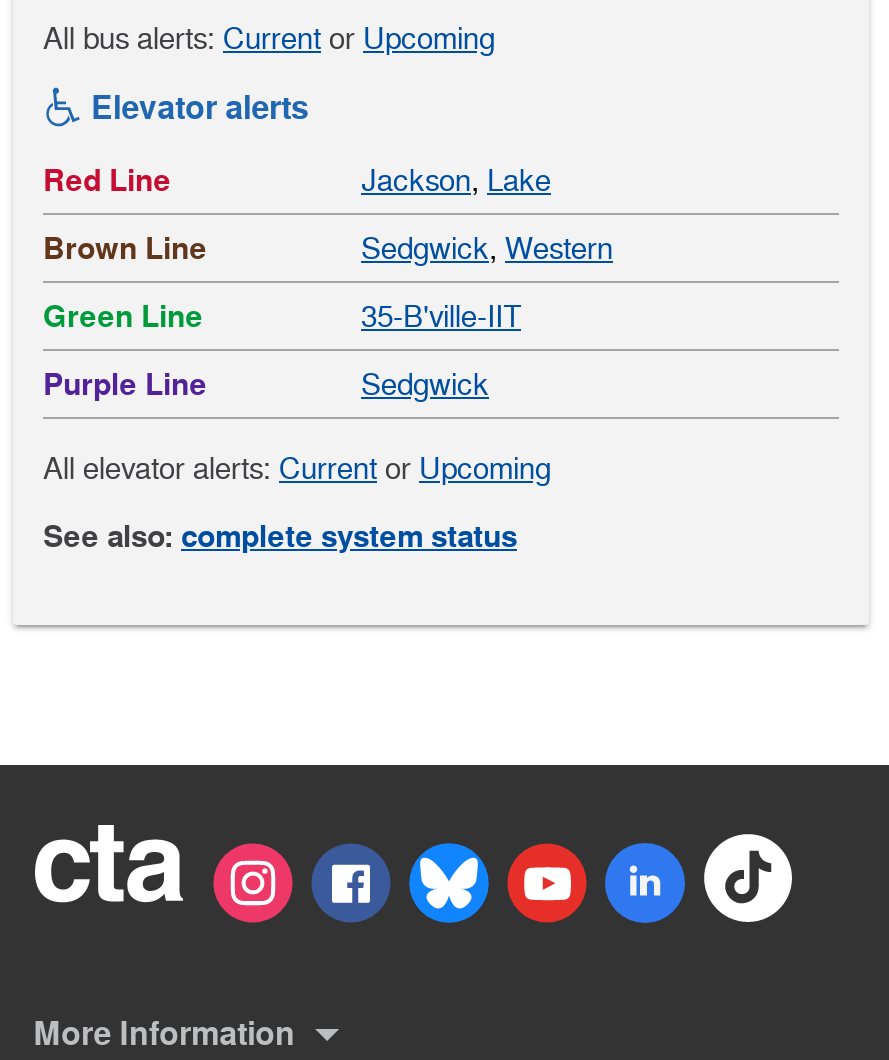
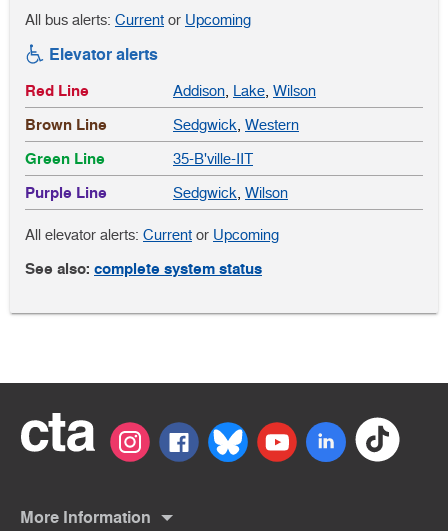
[361,164,551,198] Jackson, Lake -> [173,82,316,99] Addison, Lake, Wilson
[361,368,489,402] Sedgwick -> [173,184,288,201] Sedgwick, Wilson

